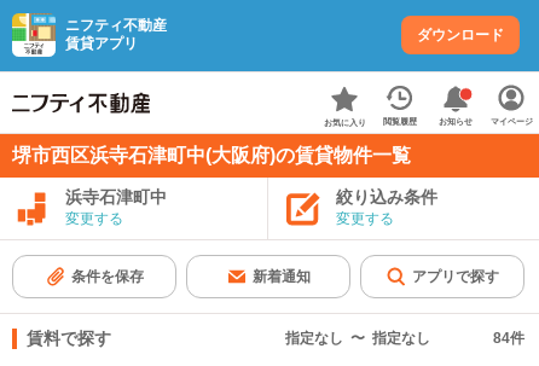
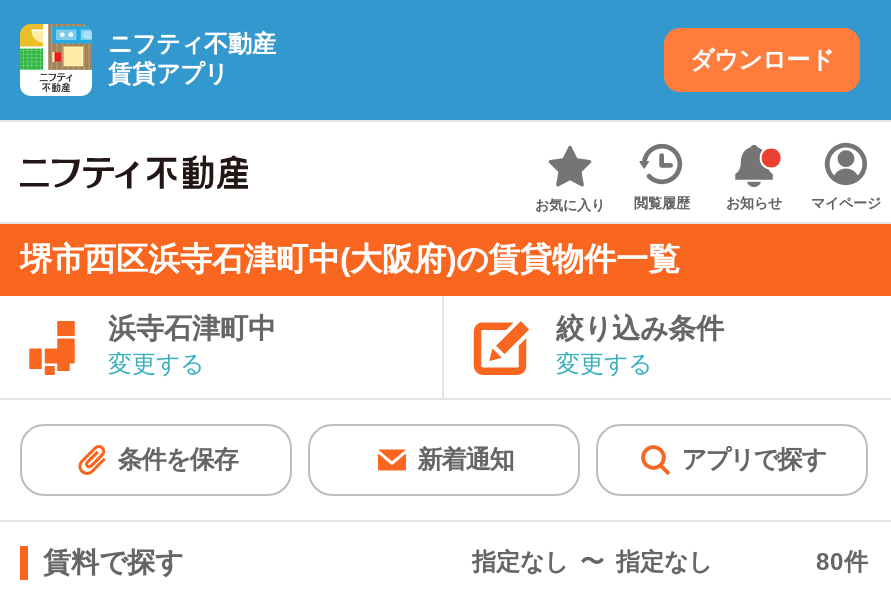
[493,330,524,347] 84件 -> [816,548,868,576] 80件

